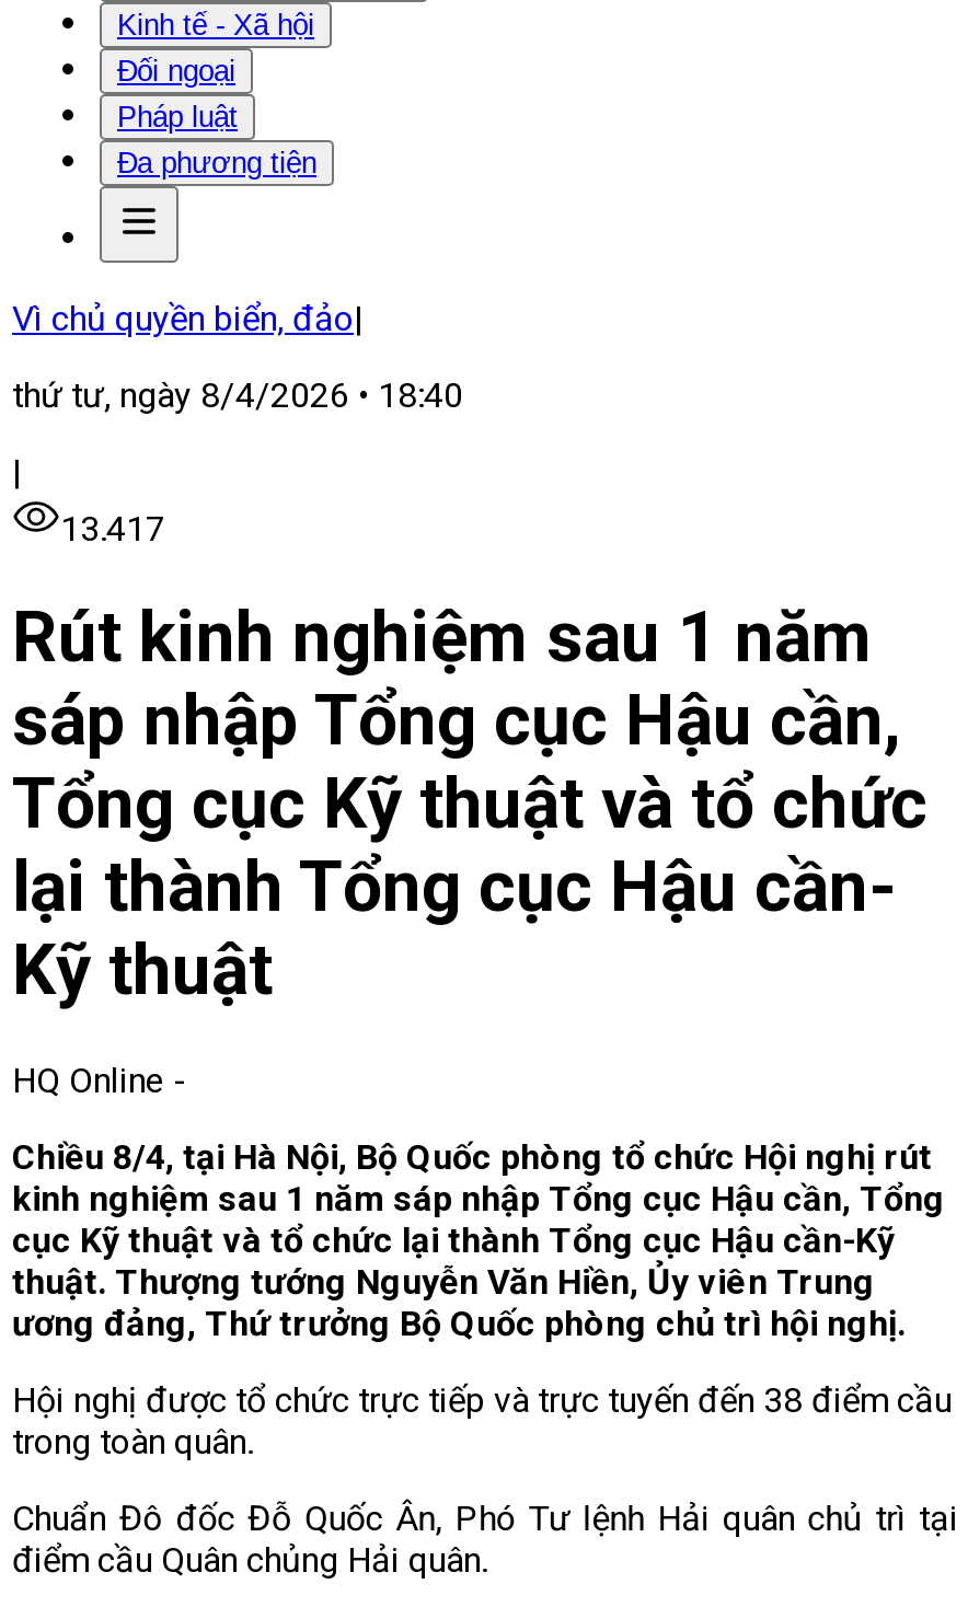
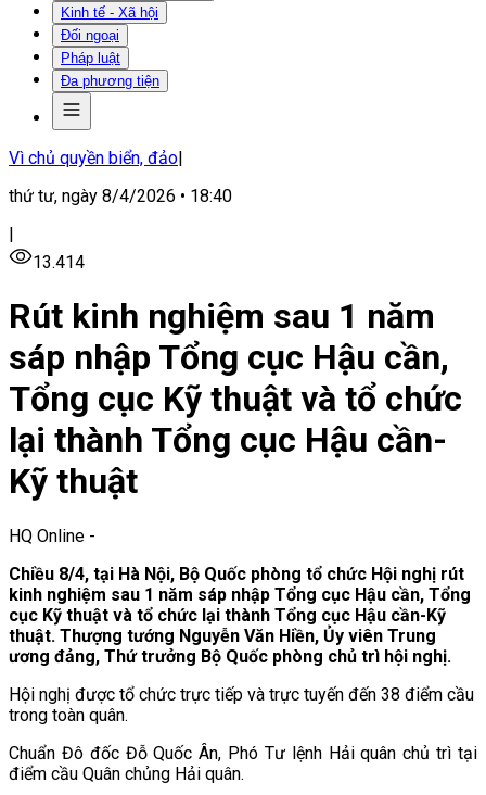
[60,508,165,550] 13.417 -> [33,252,85,273] 13.414

